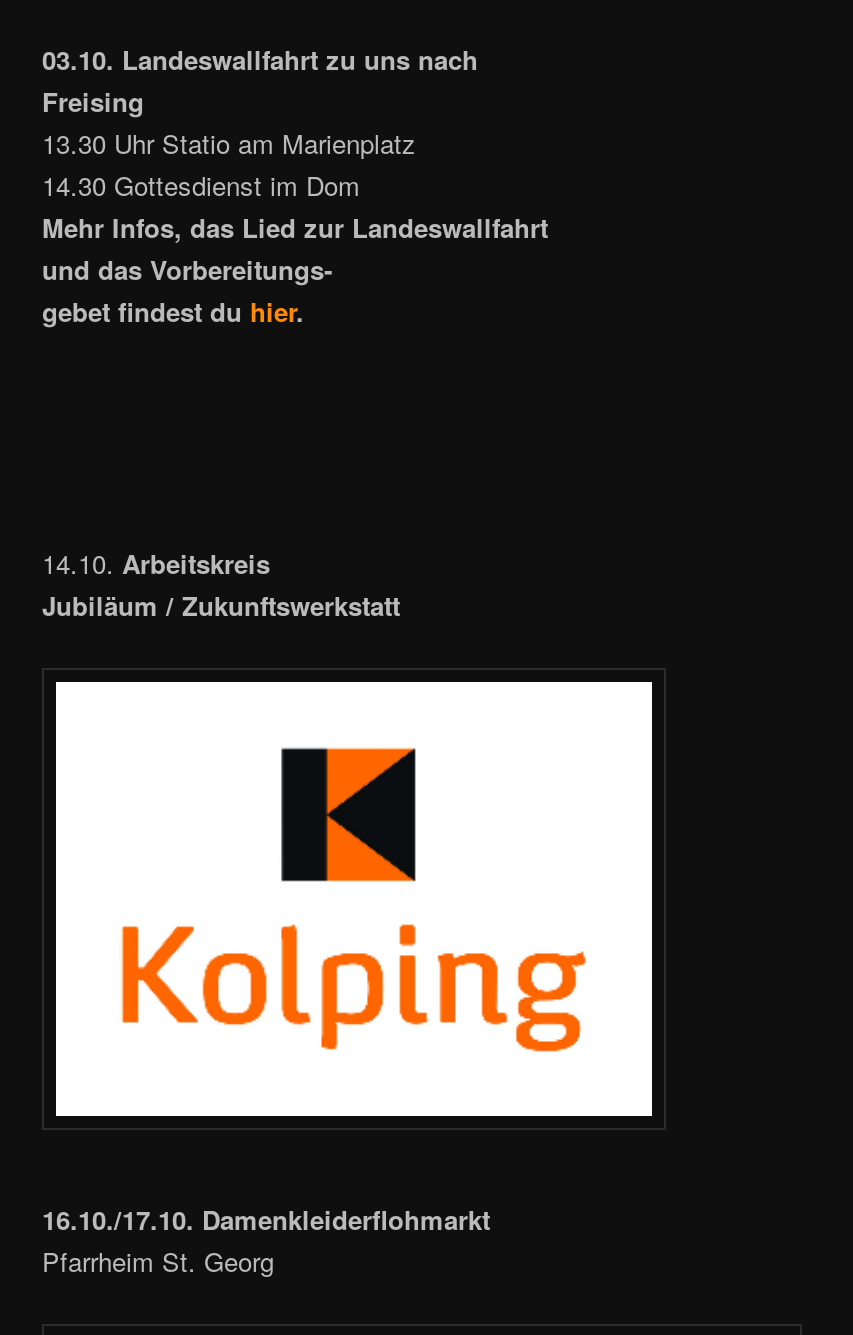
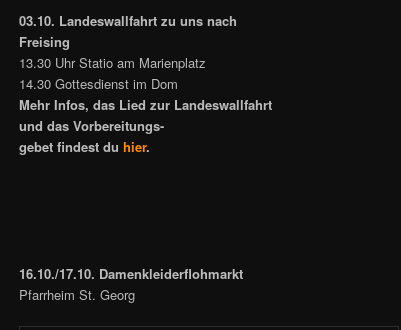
[42,544,400,624] 14.10. Arbeitskreis | Jubiläum / Zukunftswerkstatt -> none
[54,679,654,1119] [image] -> none

